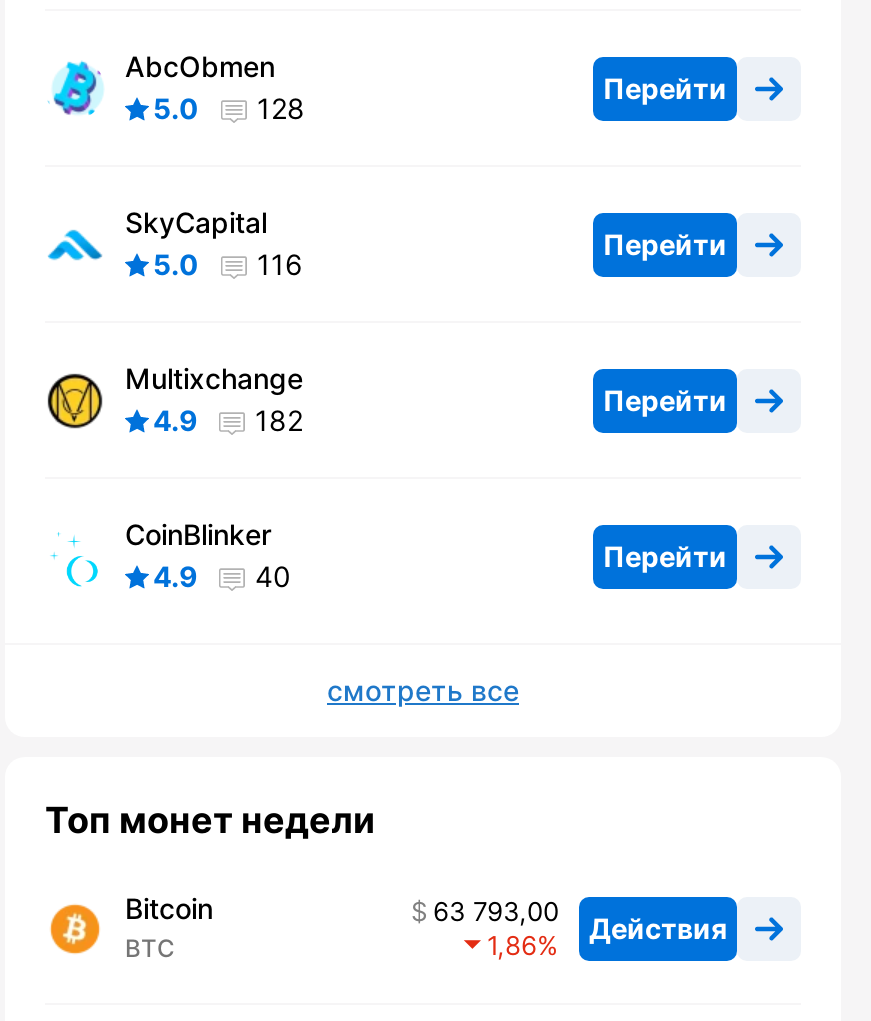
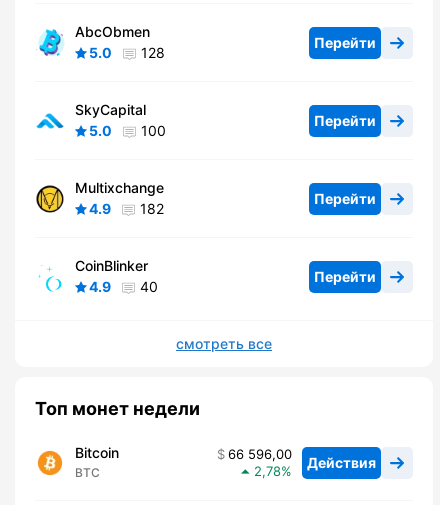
[153,248,303,282] 5.0 116 -> [89,122,166,139] 5.0 100
[433,896,727,945] 63 793,00 Действия -> [228,446,376,471] 66 596,00 Действия
[487,930,537,962] 1,86 -> [254,463,281,479] 2,78

